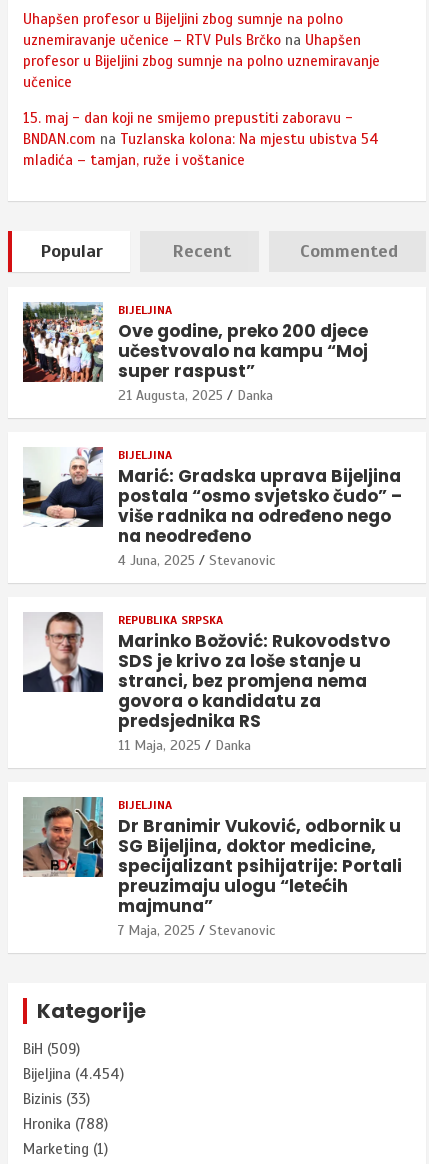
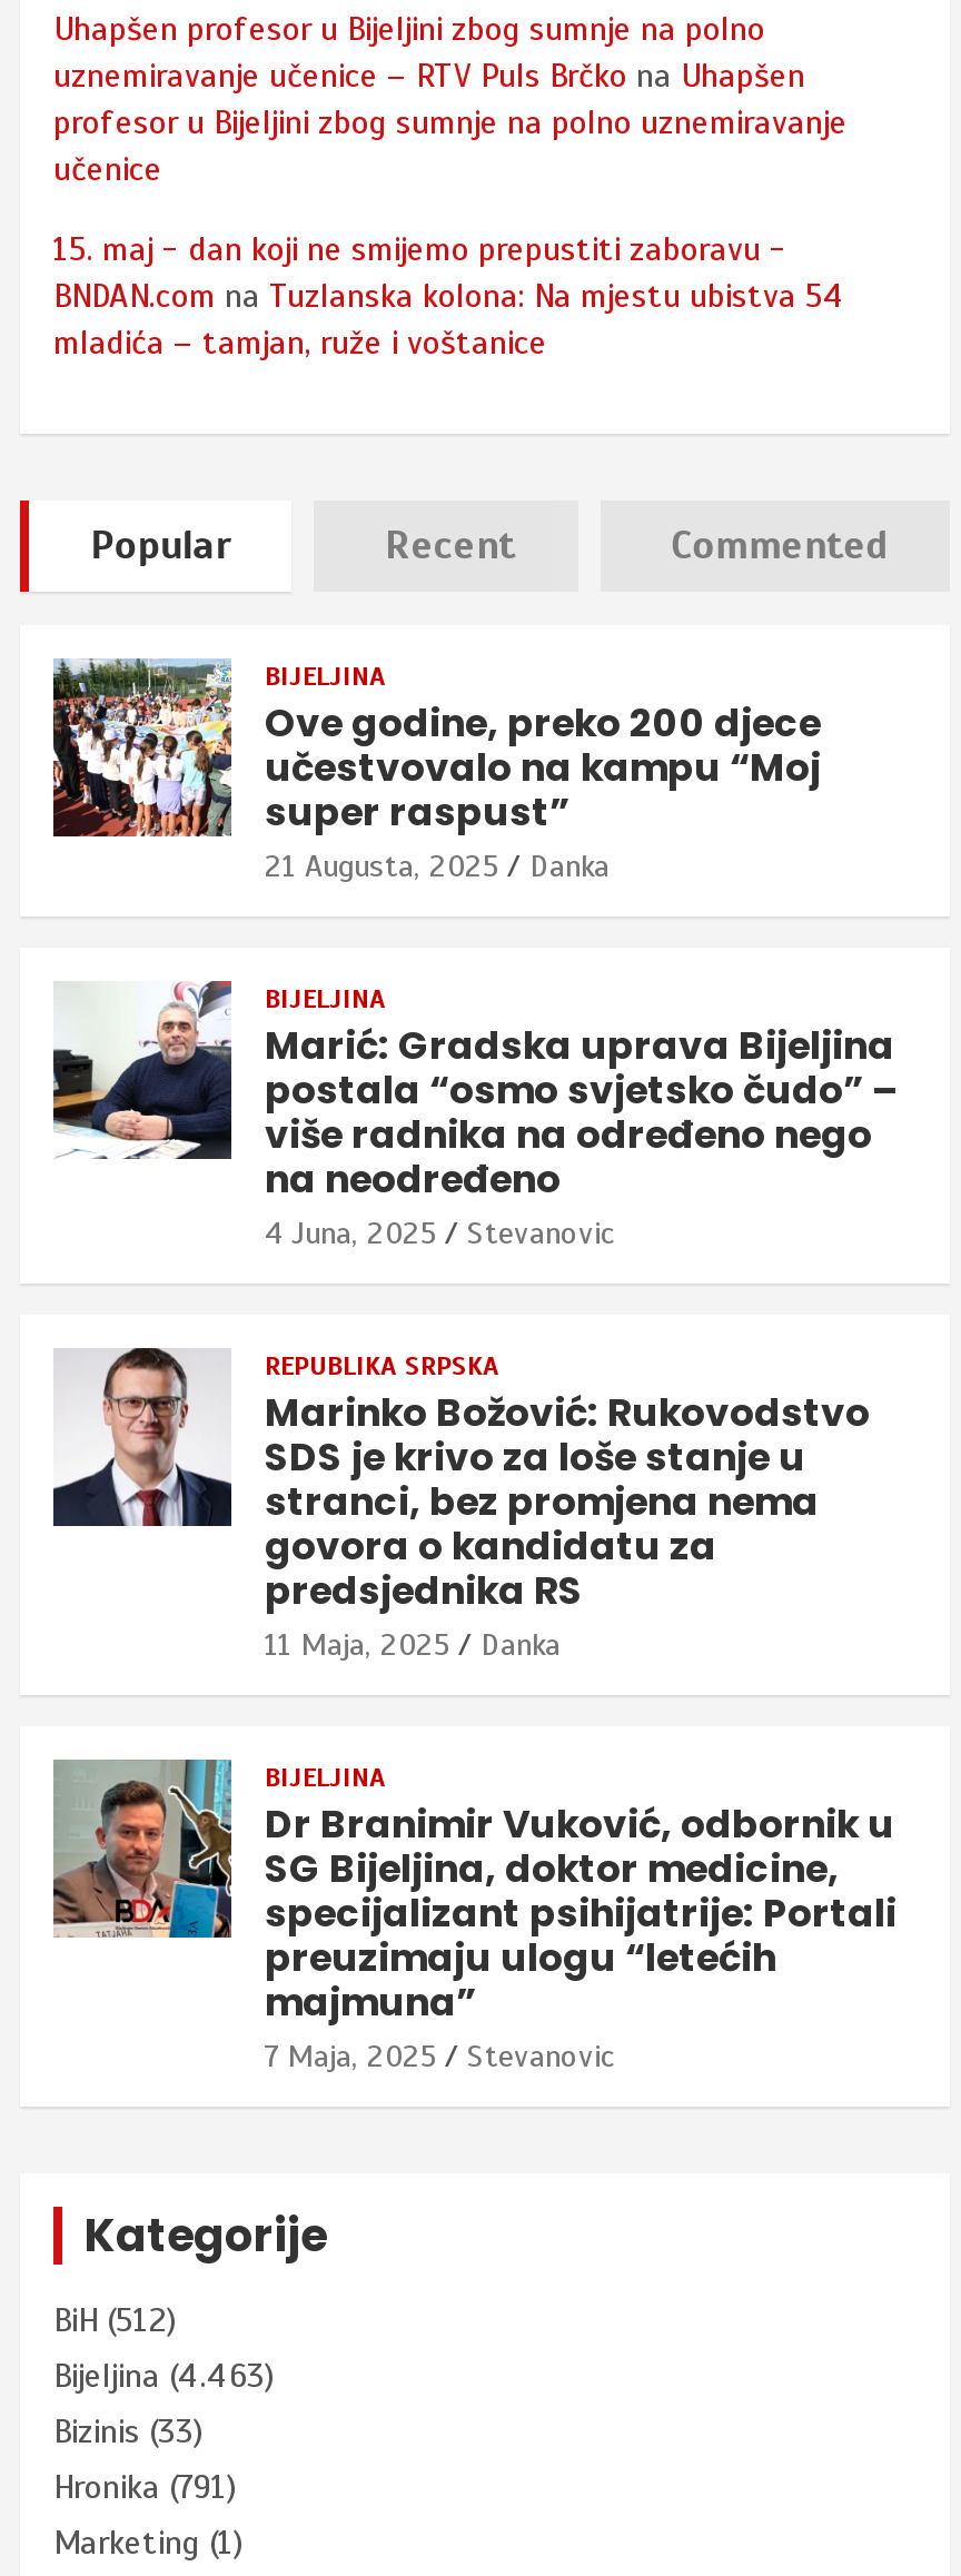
[23,1040,80,1058] BiH (509) -> [53,2301,176,2341] BiH (512)
[23,1065,124,1083] Bijeljina (4.454) -> [53,2357,274,2397] Bijeljina (4.463)
[23,1115,108,1133] Hronika (788) -> [53,2468,236,2508] Hronika (791)

